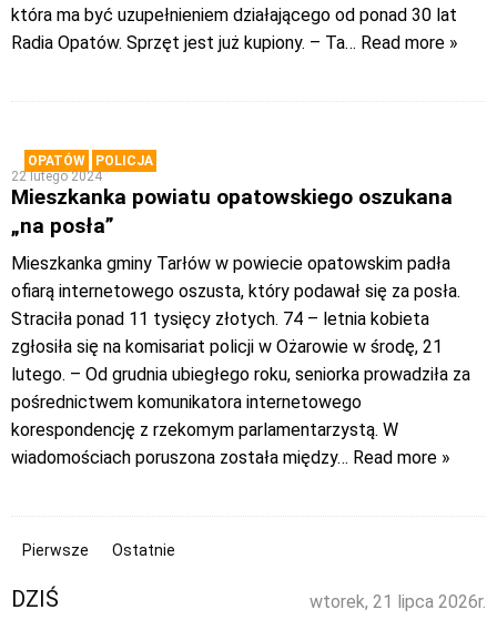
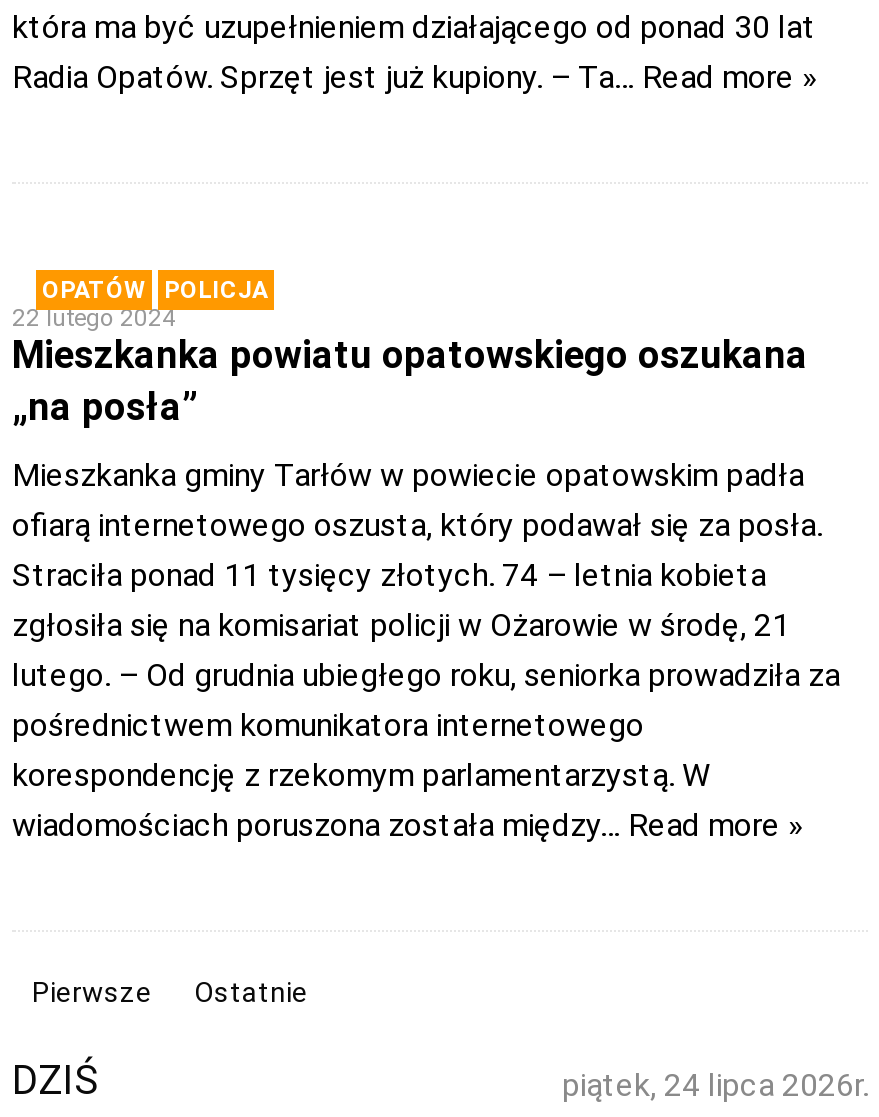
[310,591,486,612] wtorek, 21 lipca 2026r. -> [562,1066,868,1104] piątek, 24 lipca 2026r.

